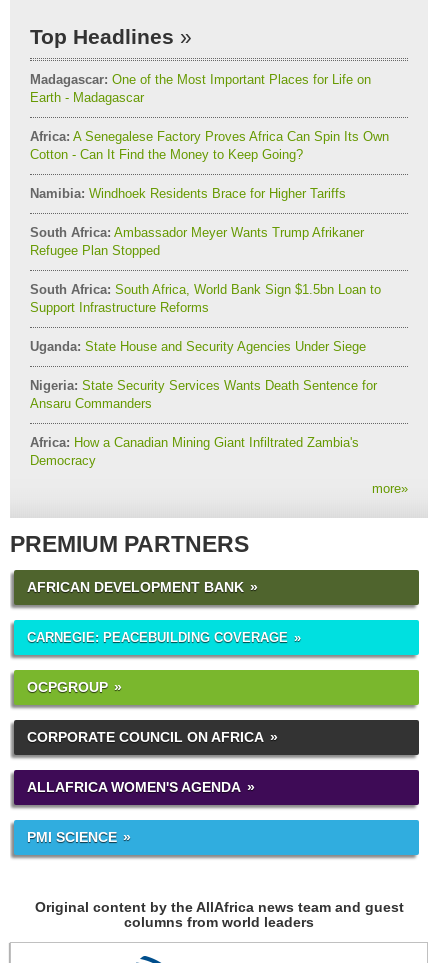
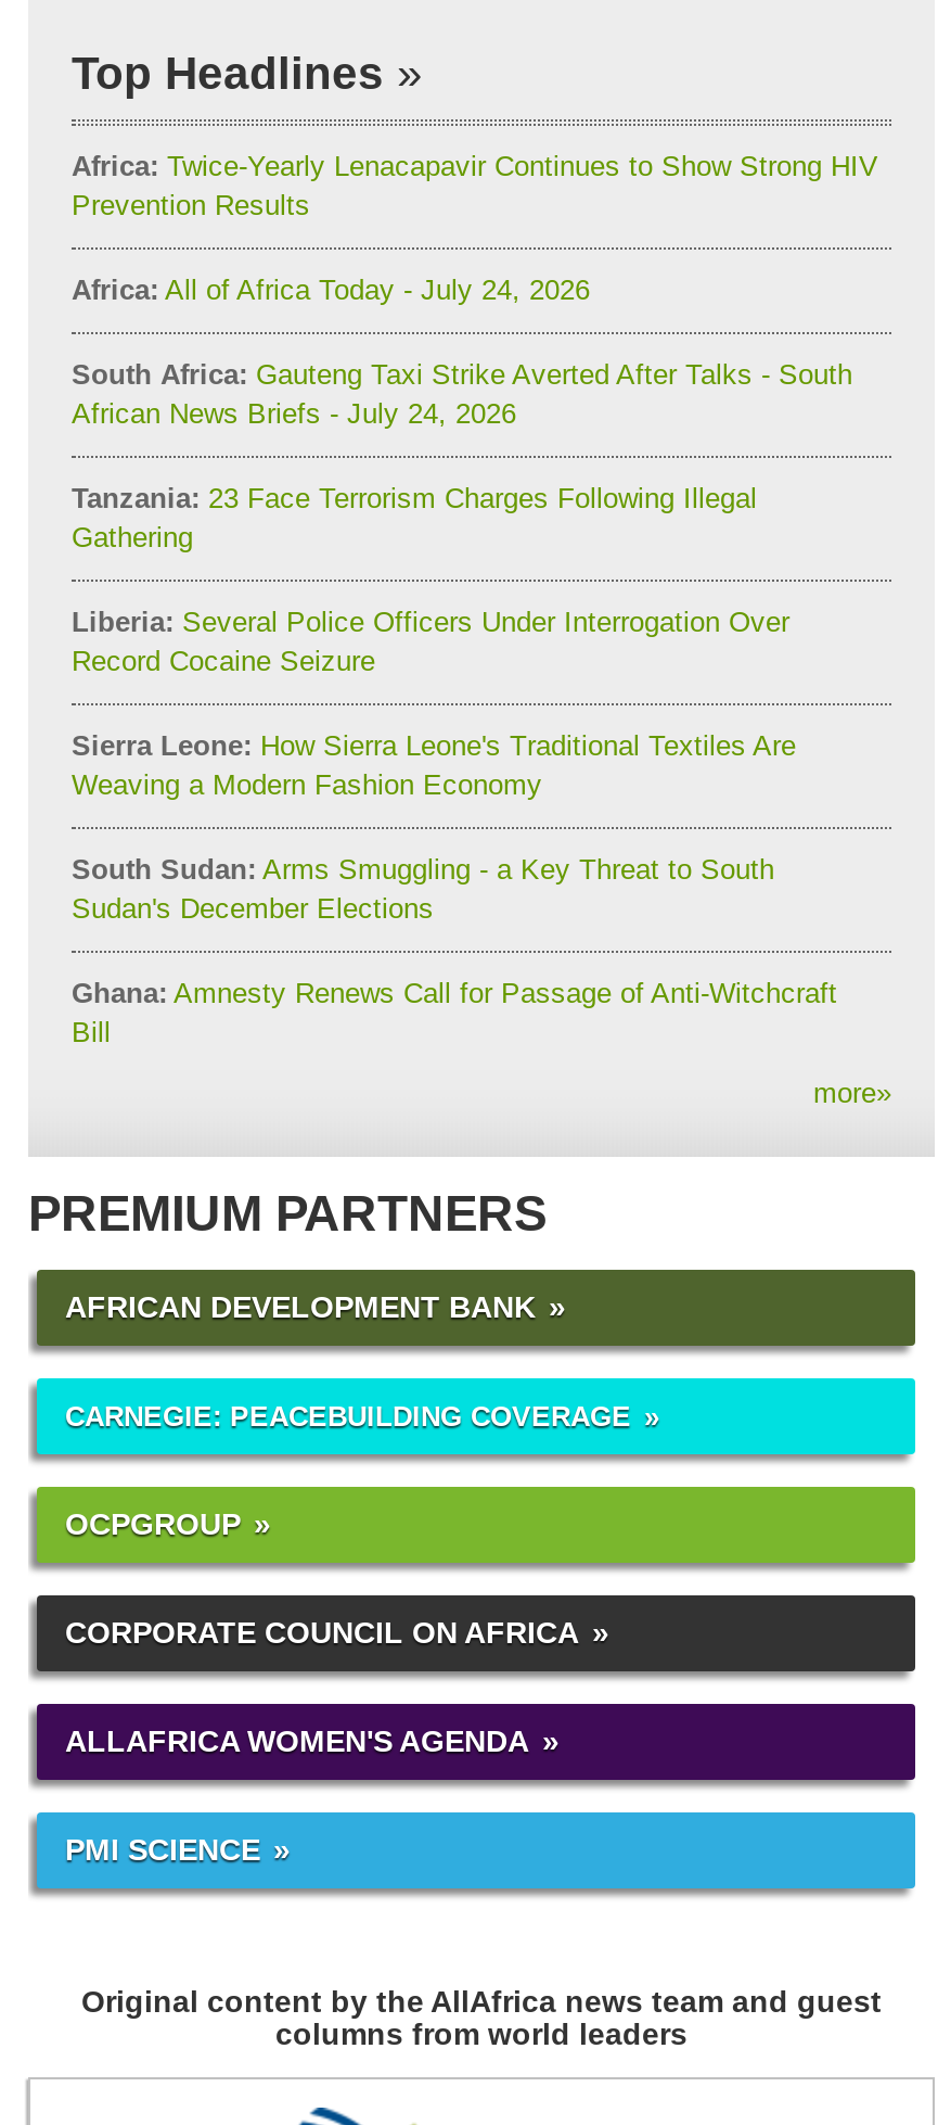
[30,71,371,104] Madagascar: One of the Most Important Places for Life on | Earth - Madagascar -> [72,151,878,222] Africa: Twice-Yearly Lenacapavir Continues to Show Strong HIV | Prevention Results
[30,128,389,161] Africa: A Senegalese Factory Proves Africa Can Spin Its Own | Cotton - Can It Find the Money to Keep Going? -> [72,275,590,307] Africa: All of Africa Today - July 24, 2026
[30,185,346,200] Namibia: Windhoek Residents Brace for Higher Tariffs -> [72,359,852,431] South Africa: Gauteng Taxi Strike Averted After Talks - South | African News Briefs - July 24, 2026
[30,224,364,257] South Africa: Ambassador Meyer Wants Trump Afrikaner | Refugee Plan Stopped -> [72,483,757,555] Tanzania: 23 Face Terrorism Charges Following Illegal | Gathering
[30,281,381,314] South Africa: South Africa, World Bank Sign $1.5bn Loan to | Support Infrastructure Reforms -> [72,607,789,678] Liberia: Several Police Officers Under Interrogation Over | Record Cocaine Seizure
[30,338,366,353] Uganda: State House and Security Agencies Under Siege -> [72,730,796,802] Sierra Leone: How Sierra Leone's Traditional Textiles Are | Weaving a Modern Fashion Economy
[30,377,377,410] Nigeria: State Security Services Wants Death Sentence for | Ansaru Commanders -> [72,854,774,926] South Sudan: Arms Smuggling - a Key Threat to South | Sudan's December Elections
[30,434,359,467] Africa: How a Canadian Mining Giant Infiltrated Zambia's | Democracy -> [72,978,837,1049] Ghana: Amnesty Renews Call for Passage of Anti-Witchcraft | Bill

